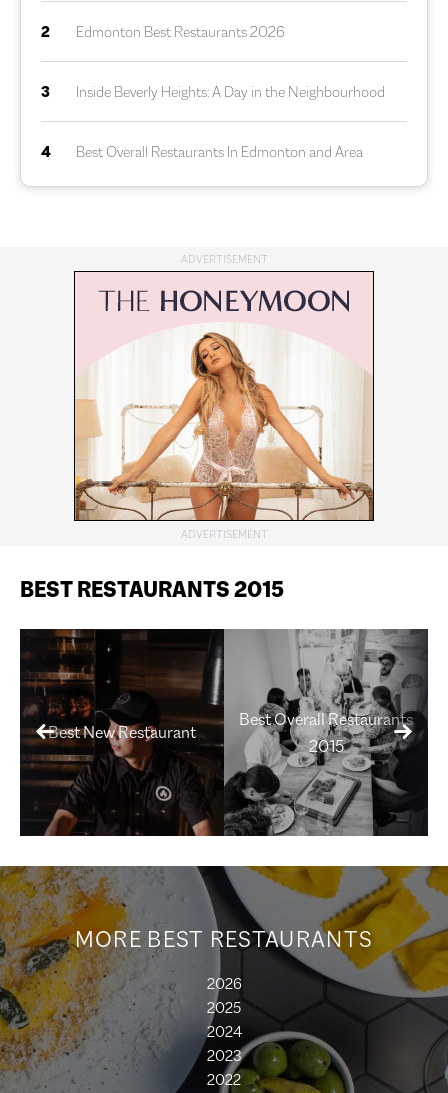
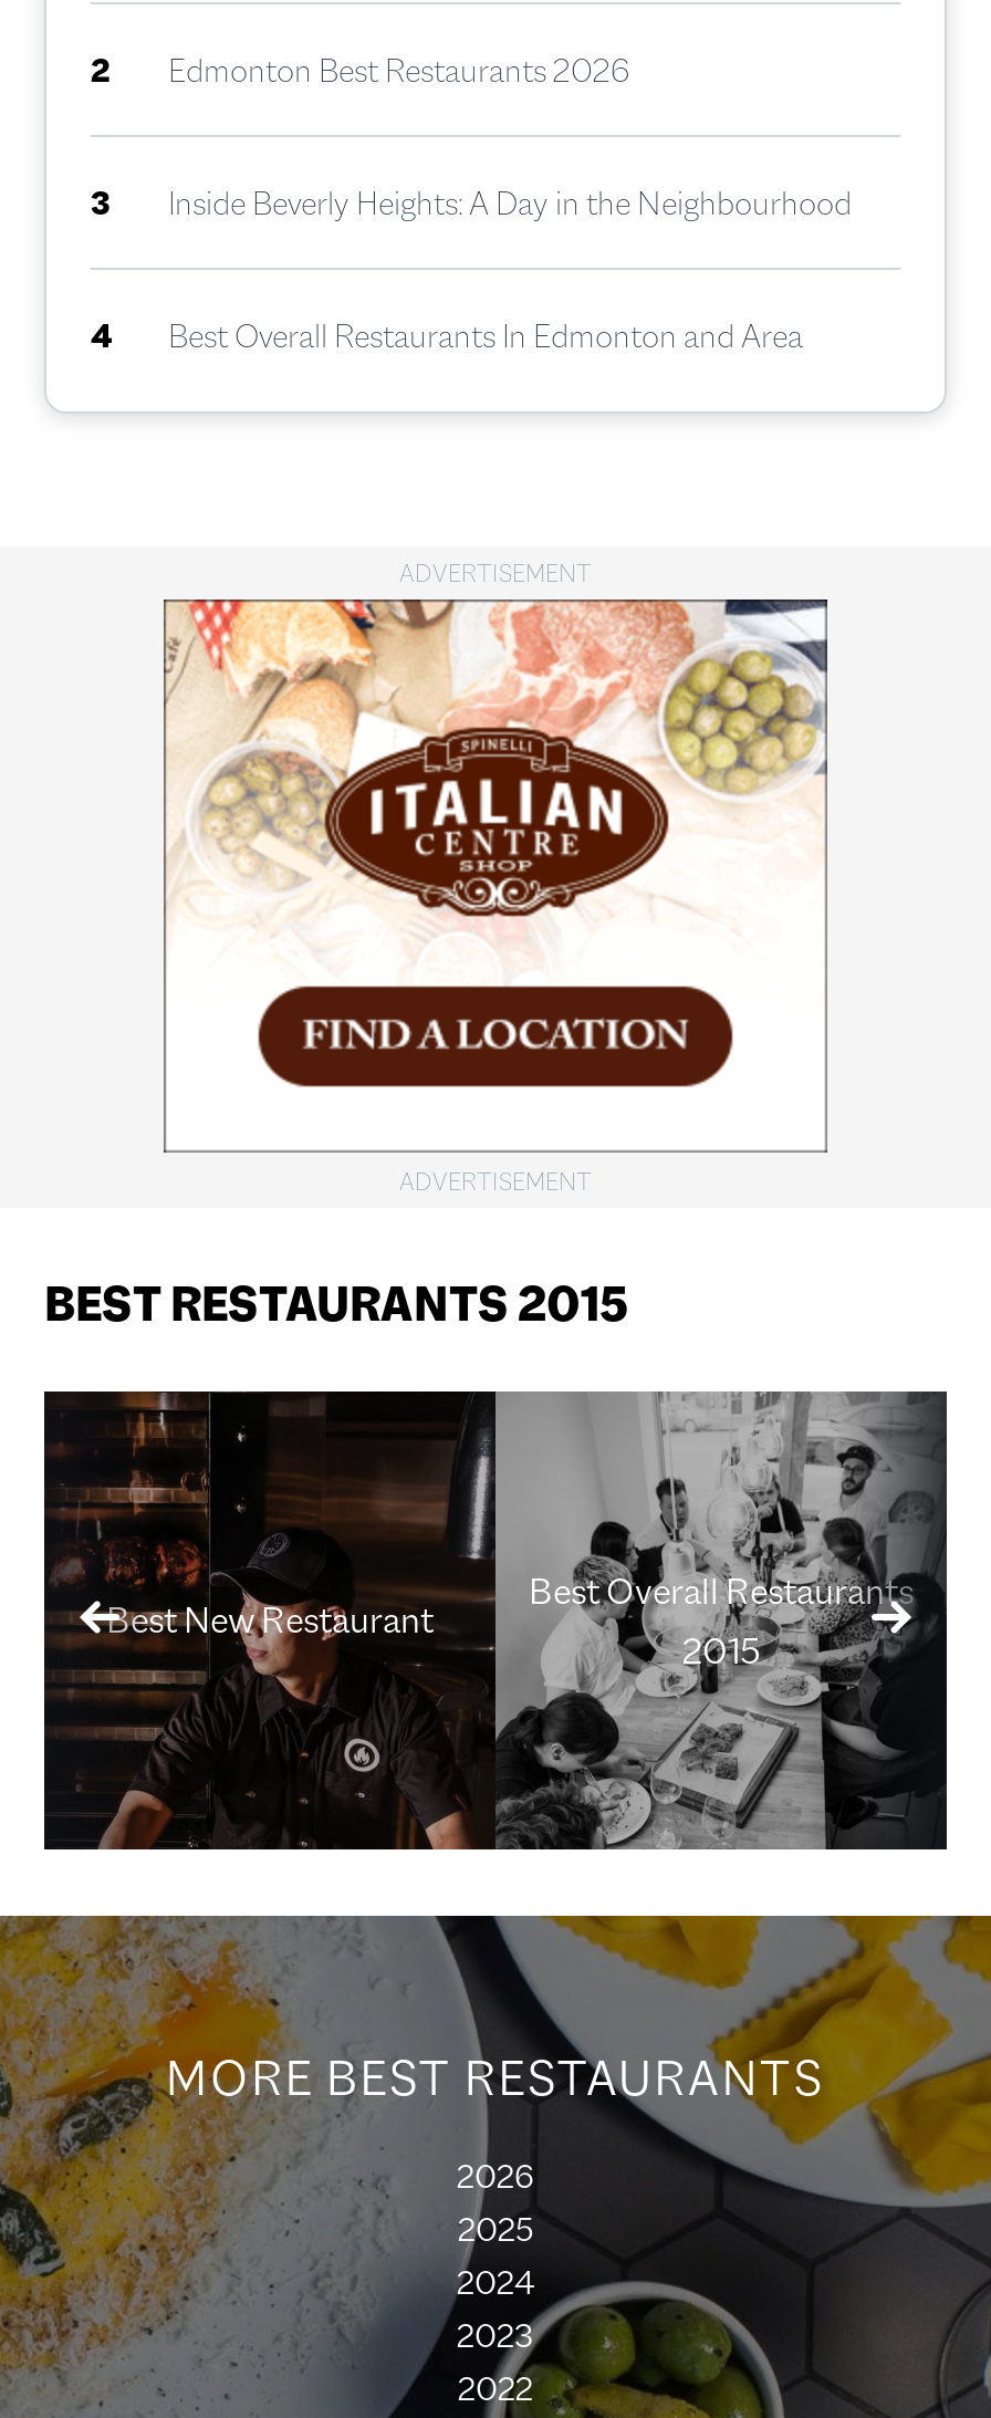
[74,270,375,522] [image] -> [166,597,827,1153] [image]

